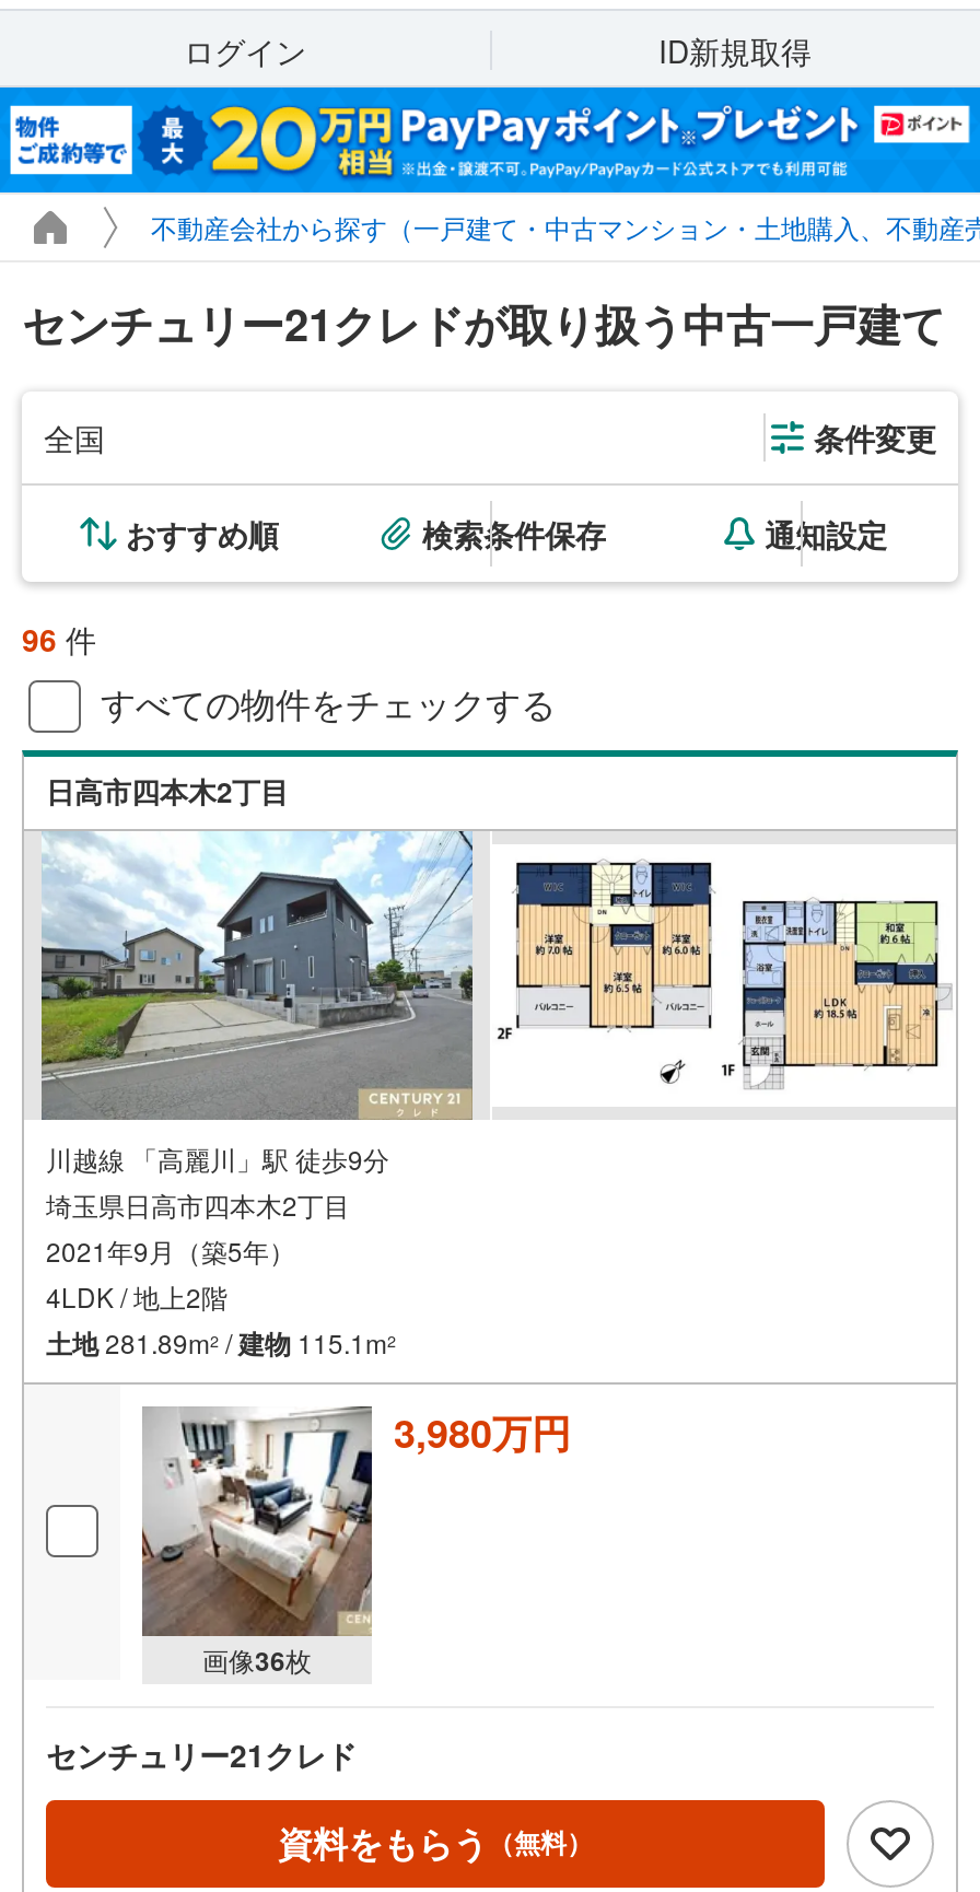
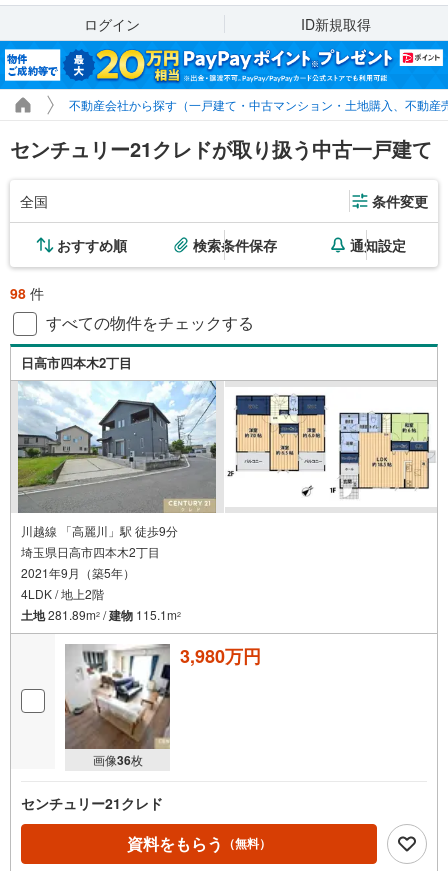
[22,616,96,660] 96件 -> [10,283,44,303] 98件

